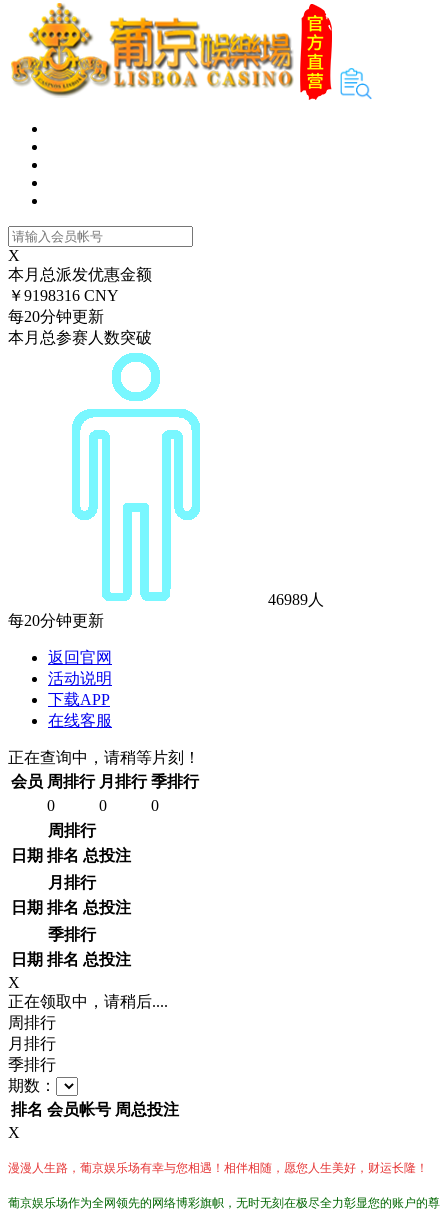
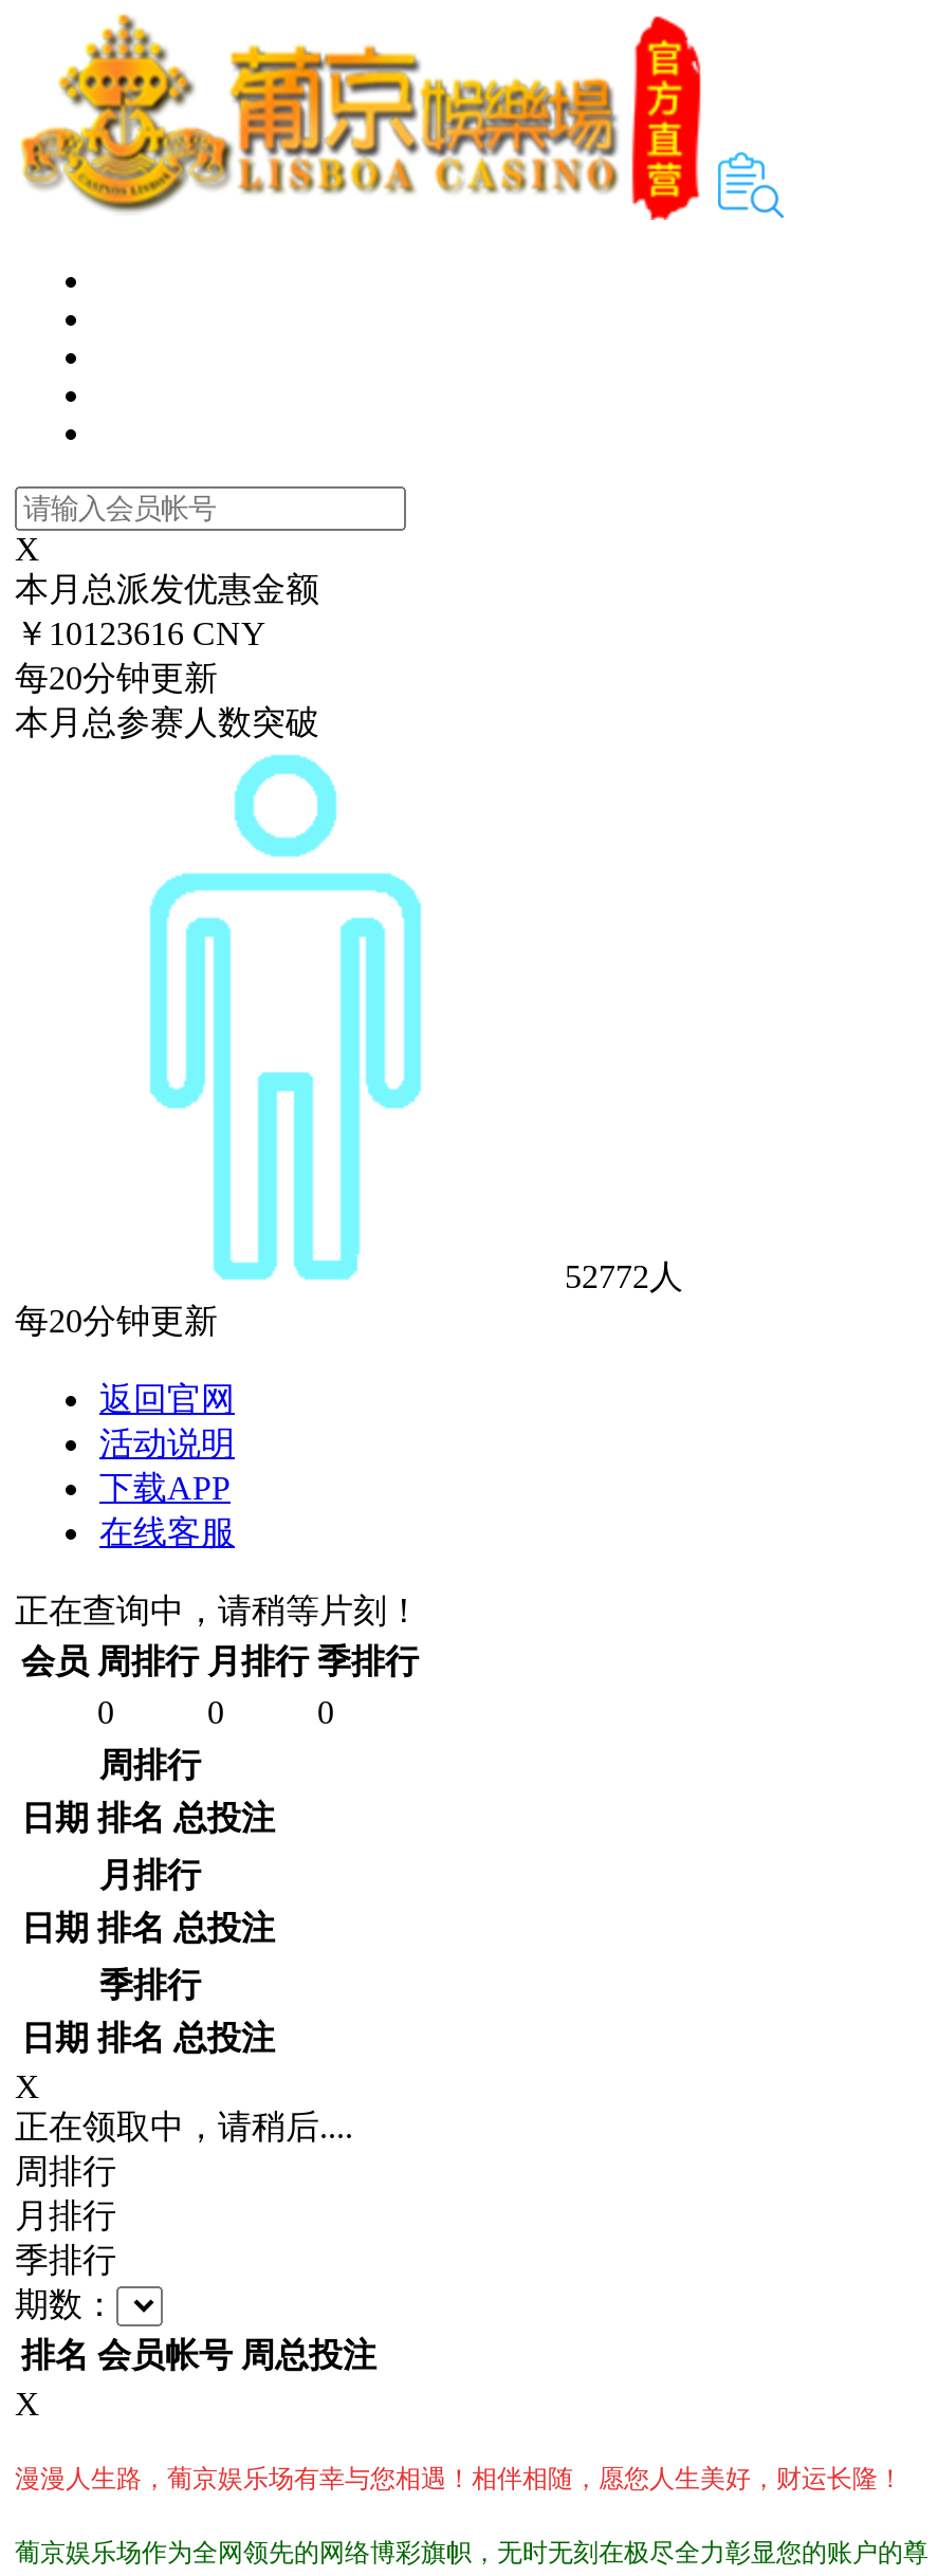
[8,287,119,304] ￥9198316 CNY -> [15,615,266,651] ￥10123616 CNY
[264,591,324,608] 46989人 -> [556,1258,683,1294] 52772人

